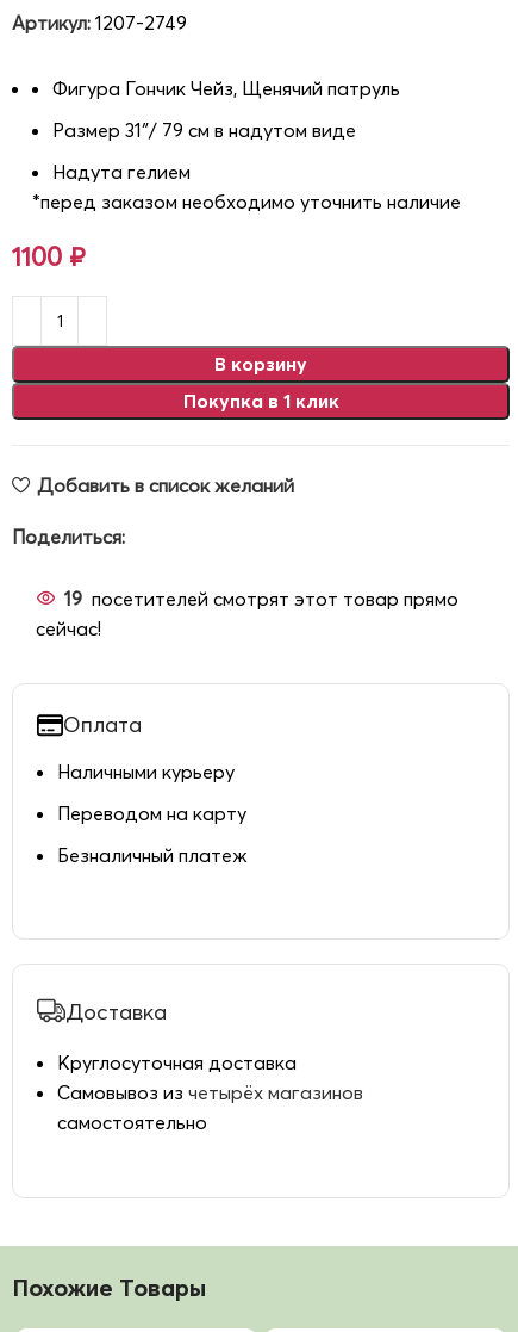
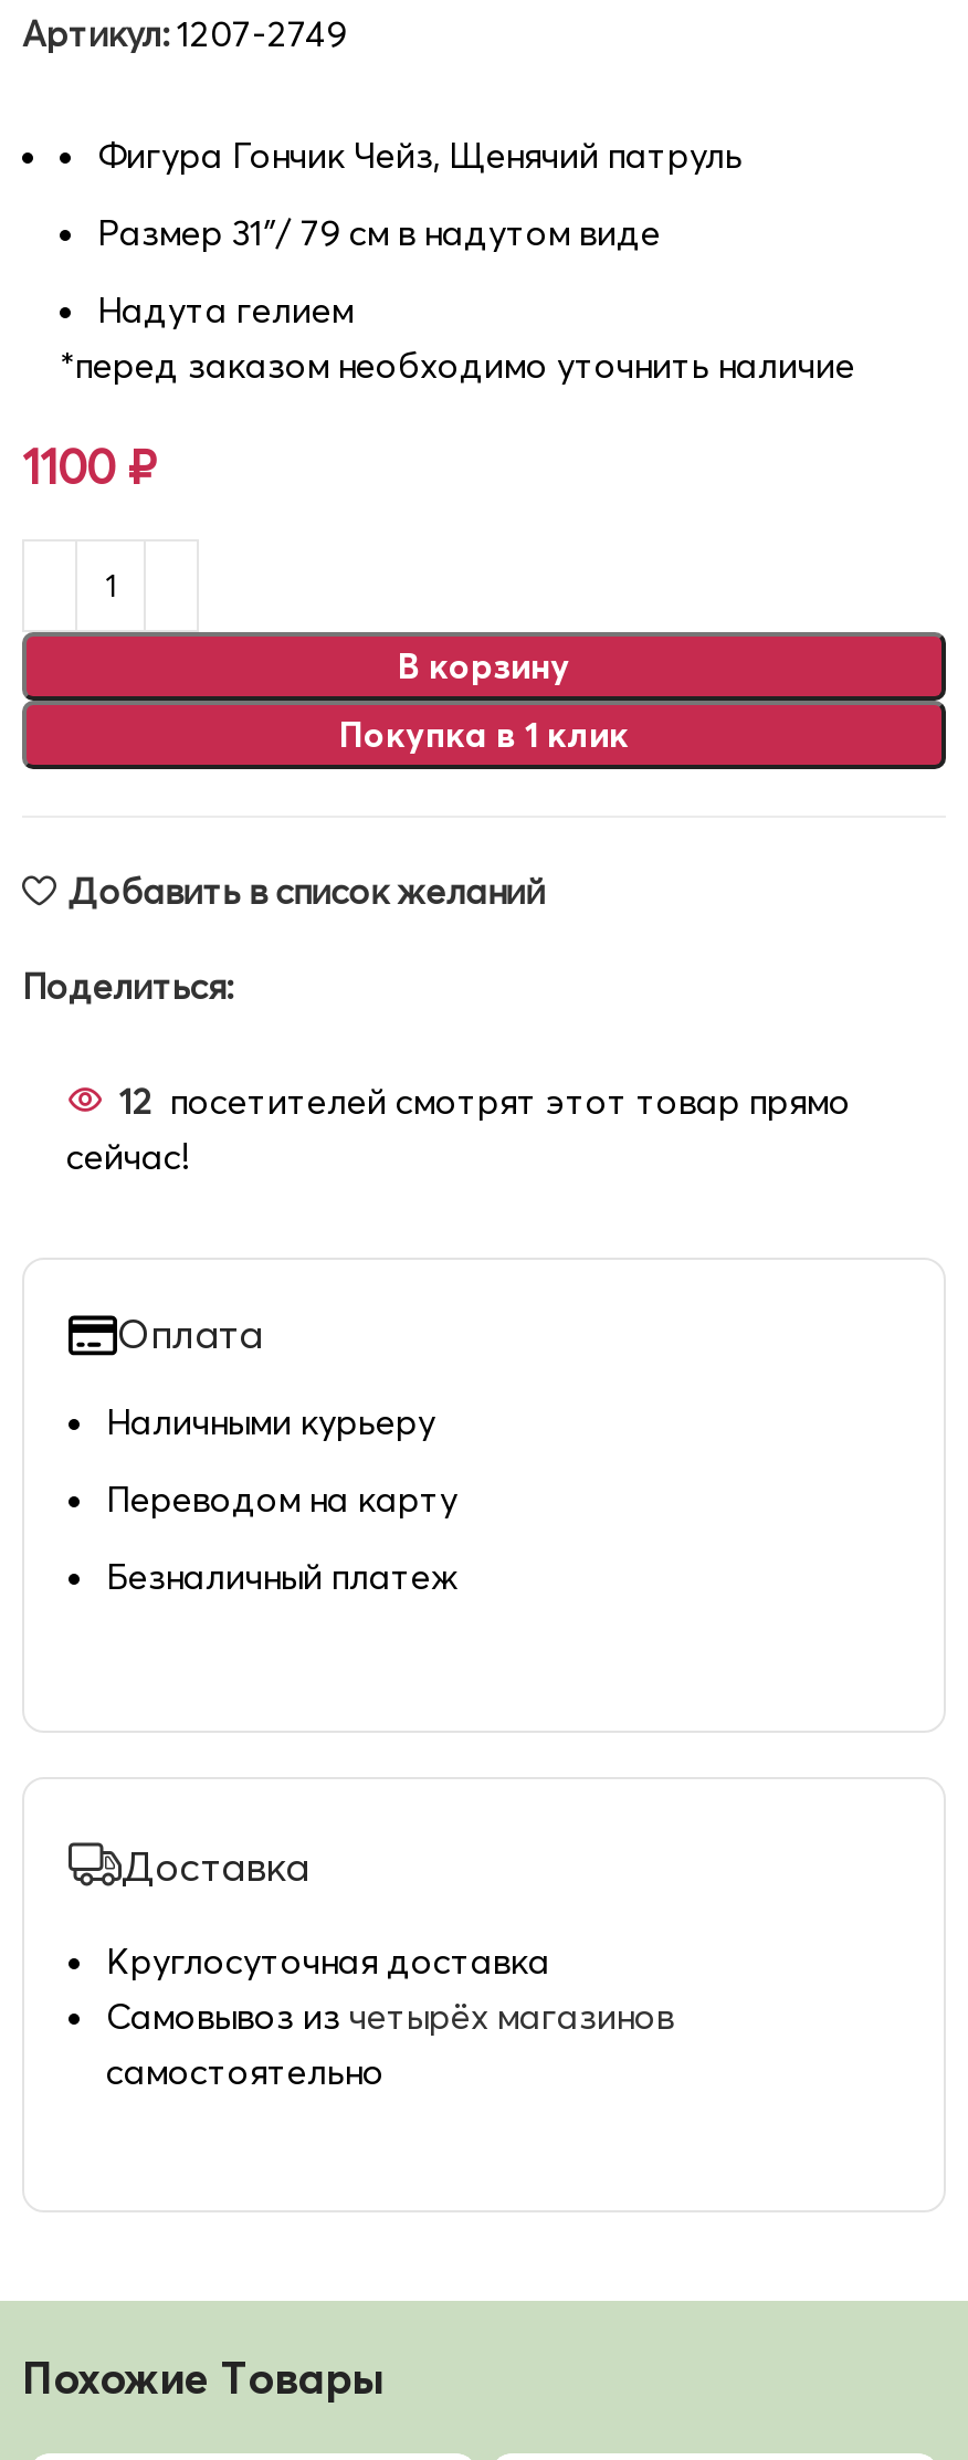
[64,587,458,611] 19 посетителей смотрят этот товар прямо -> [119,1079,851,1123] 12 посетителей смотрят этот товар прямо

